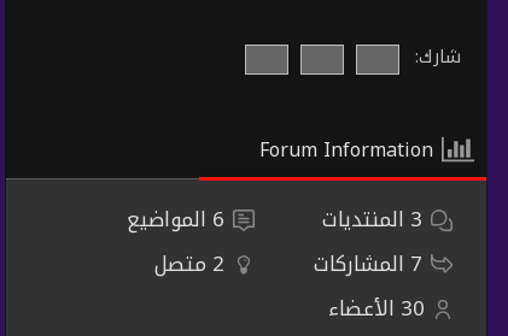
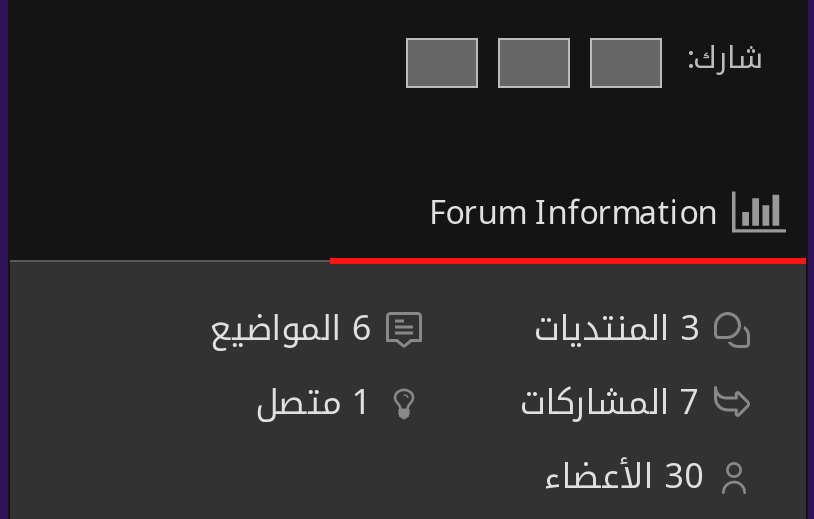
[154,244,224,283] 2 متصل -> [256,370,372,434] 1 متصل

